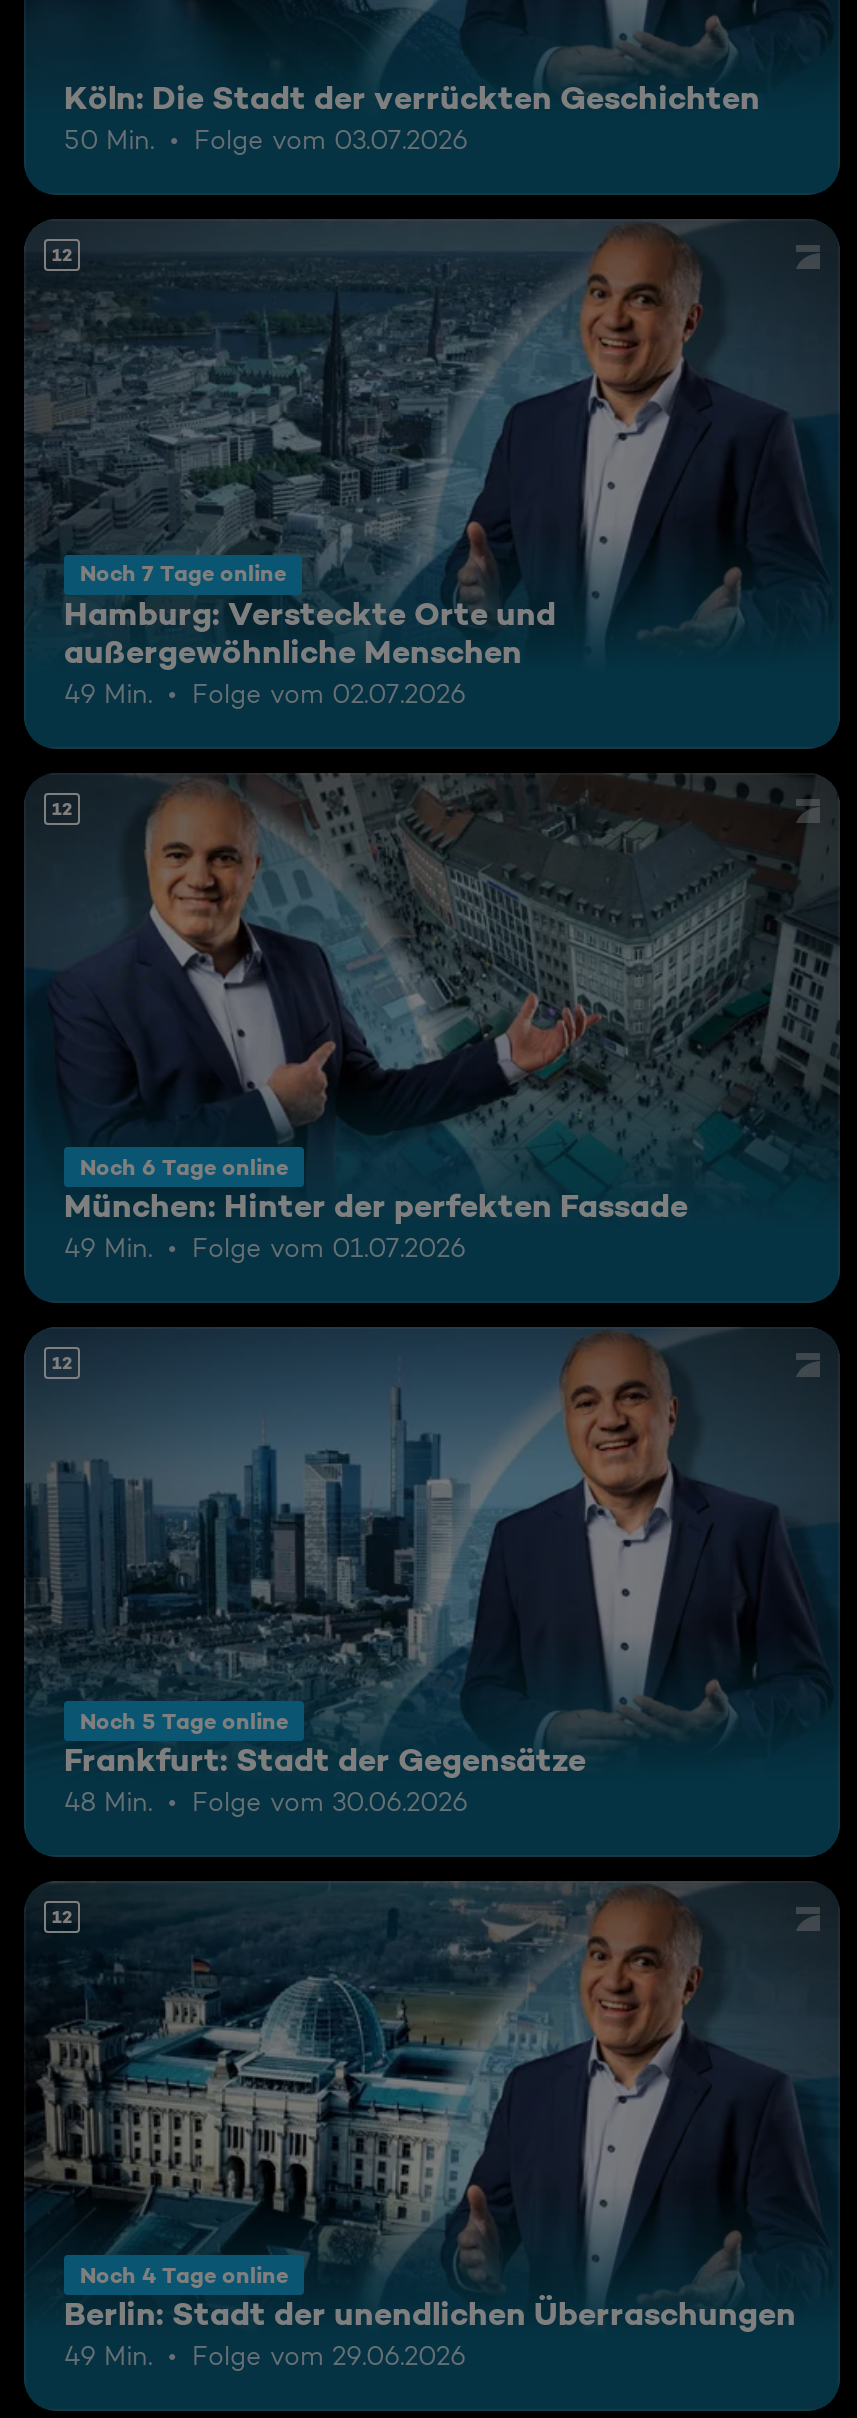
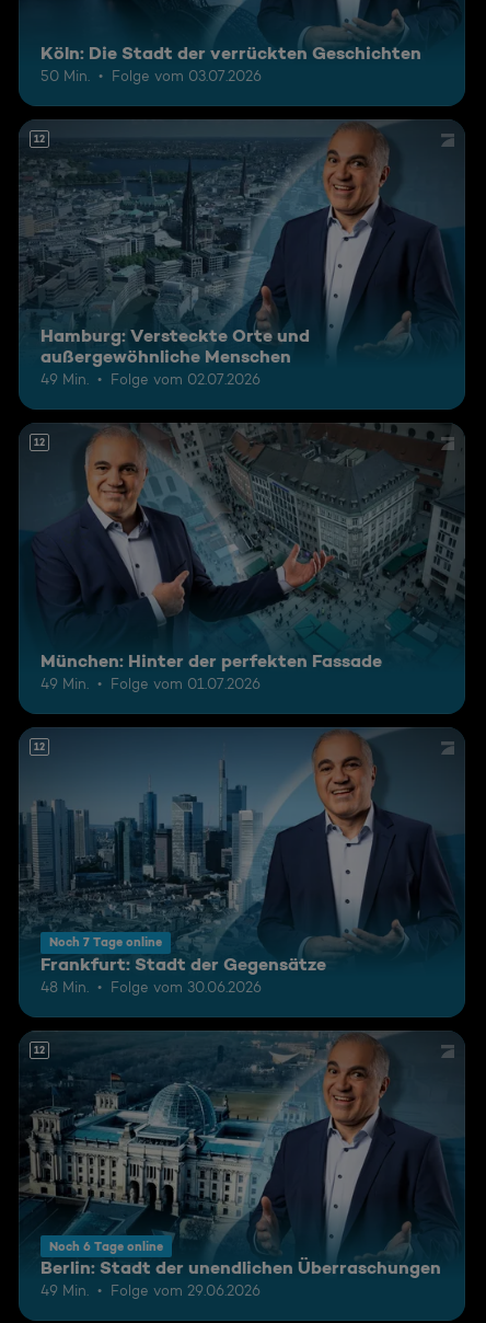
moved [80,560,286,588] -> [49,935,162,950]: Noch 7 Tage online
moved [80,1152,288,1180] -> [49,1238,163,1253]: Noch 6 Tage online
[80,1707,288,1735] Noch 5 Tage online -> none
[80,2261,288,2289] Noch 4 Tage online -> none

